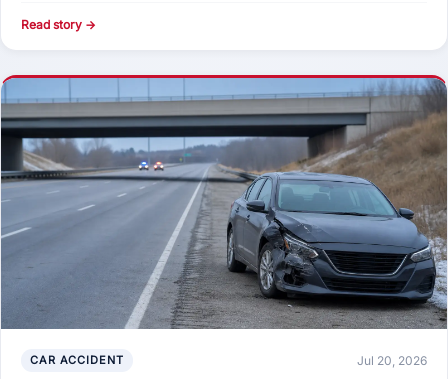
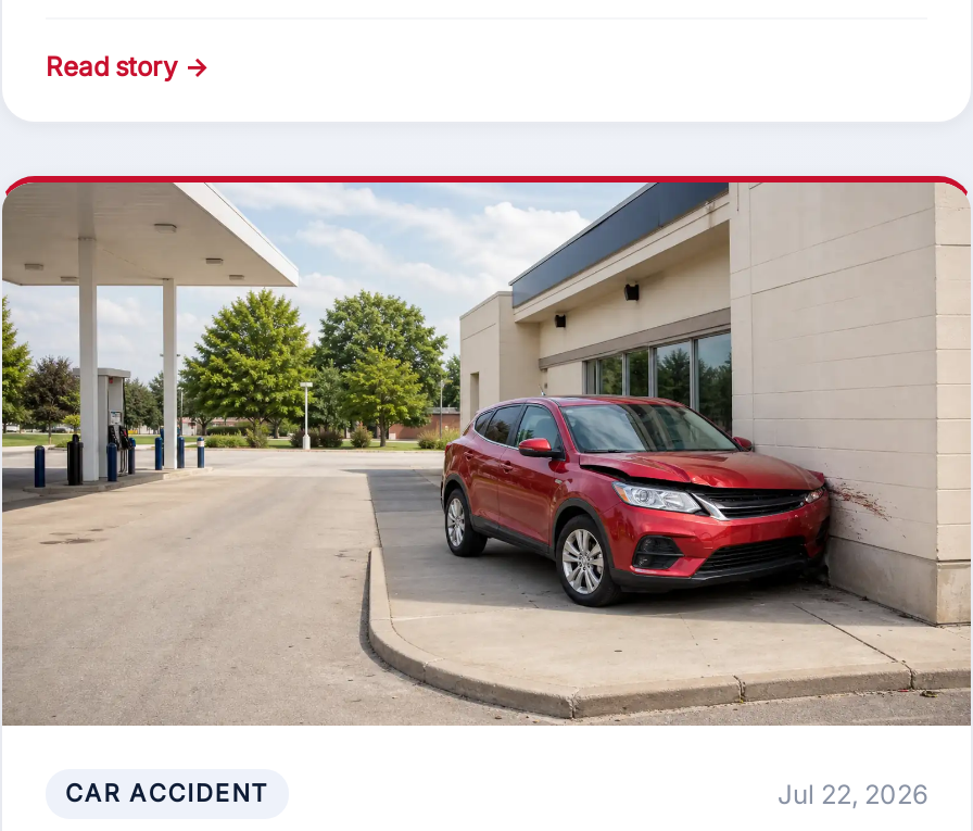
[3,78,445,368] [image] | Jul 20, 2026 -> [7,180,966,811] [image] | Jul 22, 2026

